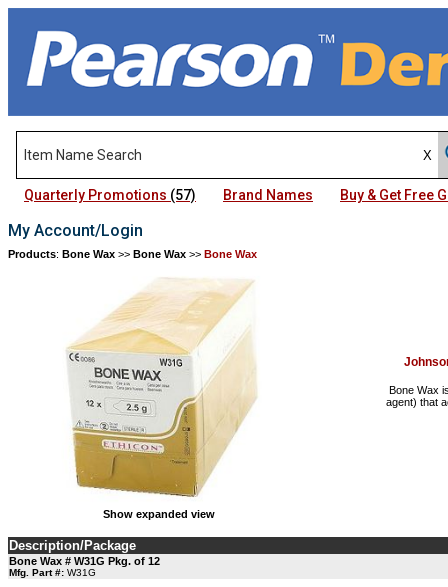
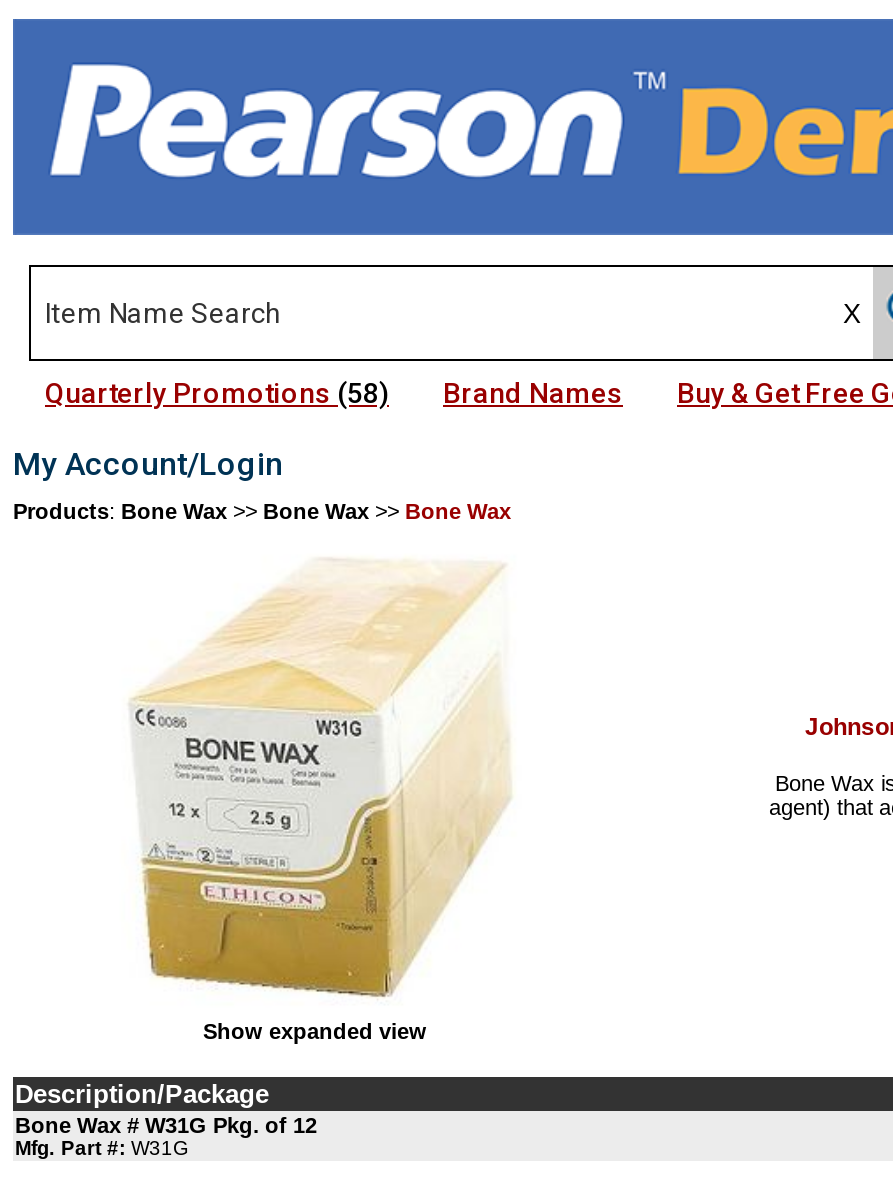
[24,187,196,203] Quarterly Promotions (57) -> [45,377,389,409] Quarterly Promotions (58)

